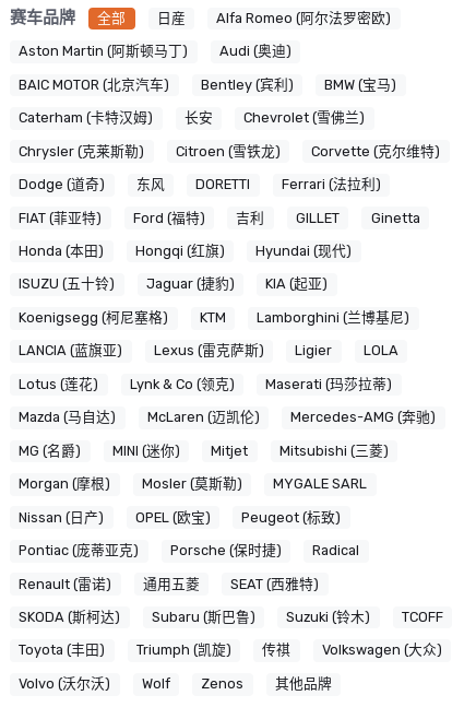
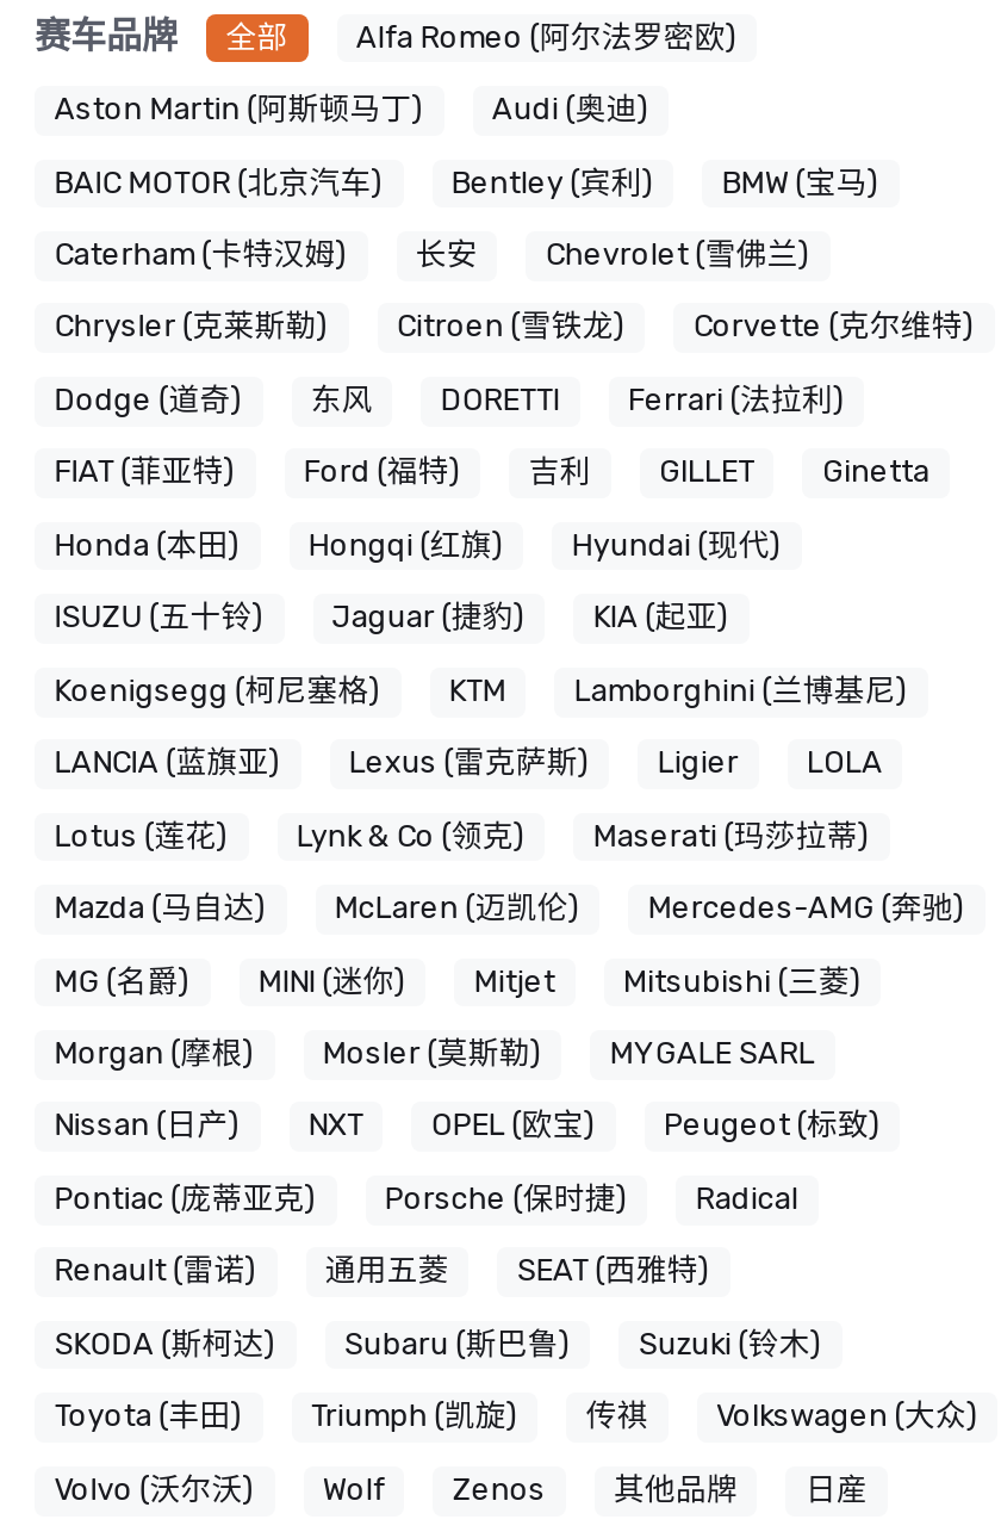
moved [157,10,185,26] -> [806,1472,868,1507]: 日産
none -> [308,1109,363,1144] NXT
[402,609,443,625] TCOFF -> none

